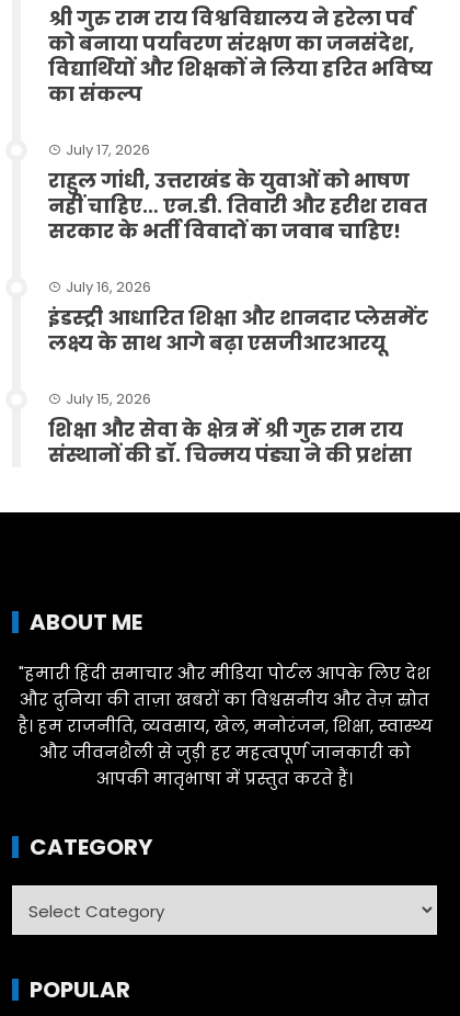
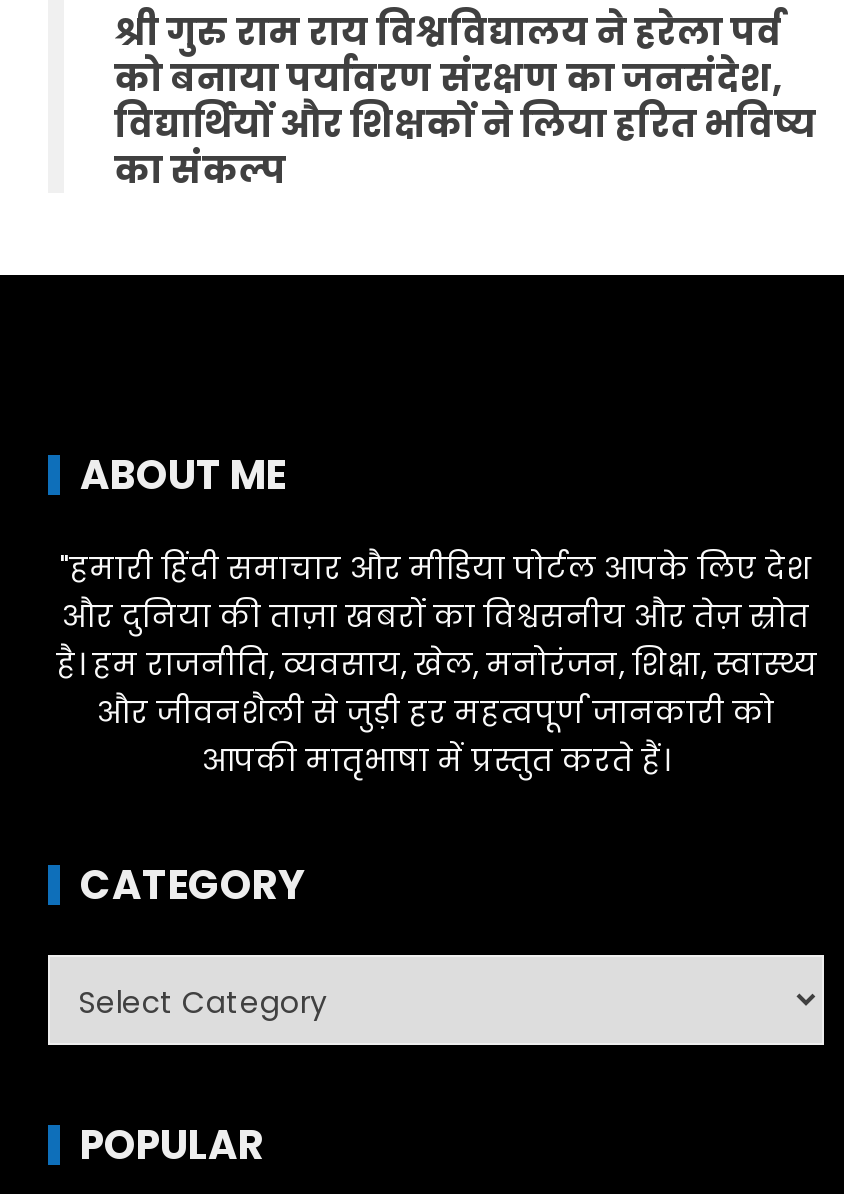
[48,139,428,469] July 17, 2026 | राहुल गांधी, उत्तराखंड के युवाओं को भाषण | नहीं चाहिए… एन.डी. तिवारी और हरीश रावत | सरकार के भर्ती विवादों का जवाब चाहिए! | July 16, 2026 | इंडस्ट्री आधारित शिक्षा और शानदार प्लेसमेंट | लक्ष्य के साथ आगे बढ़ा एसजीआरआरयू | July 15, 2026 | शिक्षा और सेवा के क्षेत्र में श्री गुरु राम राय | संस्थानों की डॉ. चिन्मय पंड्या ने की प्रशंसा -> none

